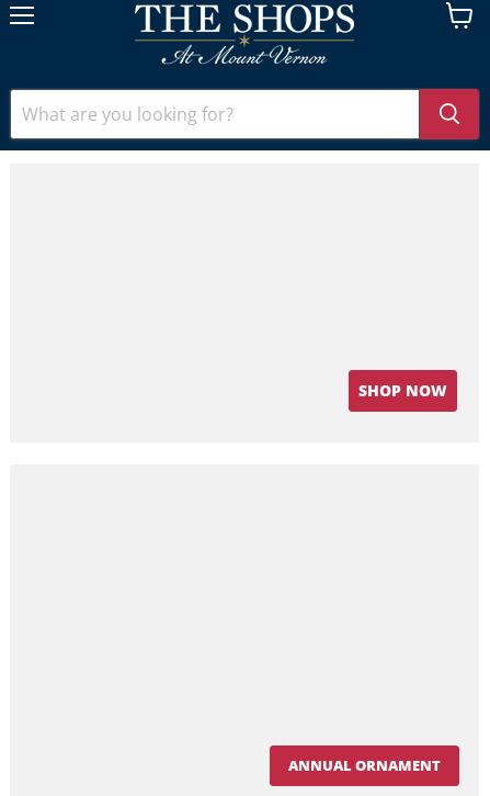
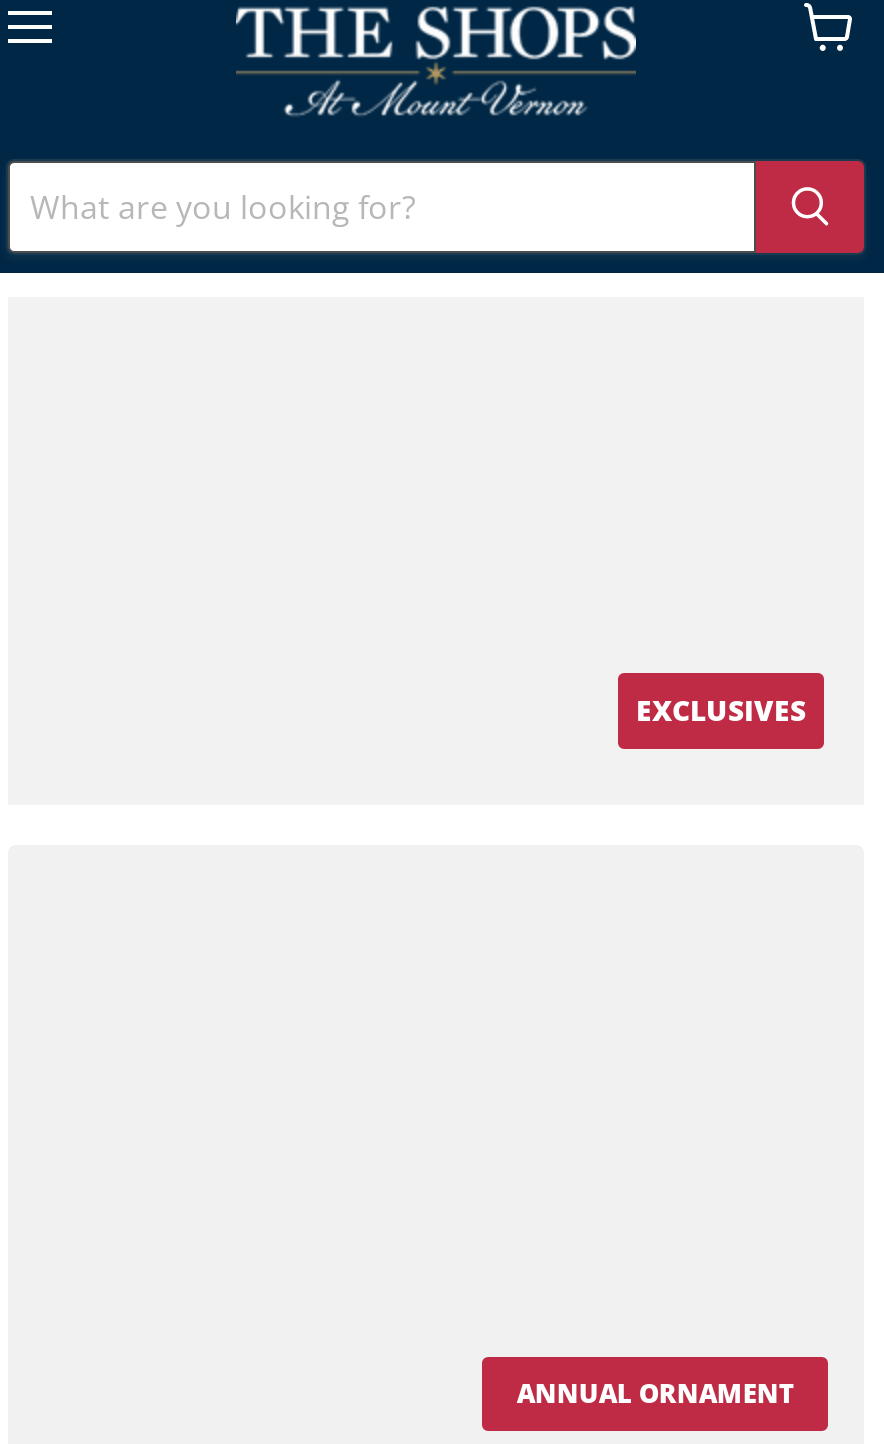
[358,380,447,401] SHOP NOW -> [636,691,806,729] EXCLUSIVES

